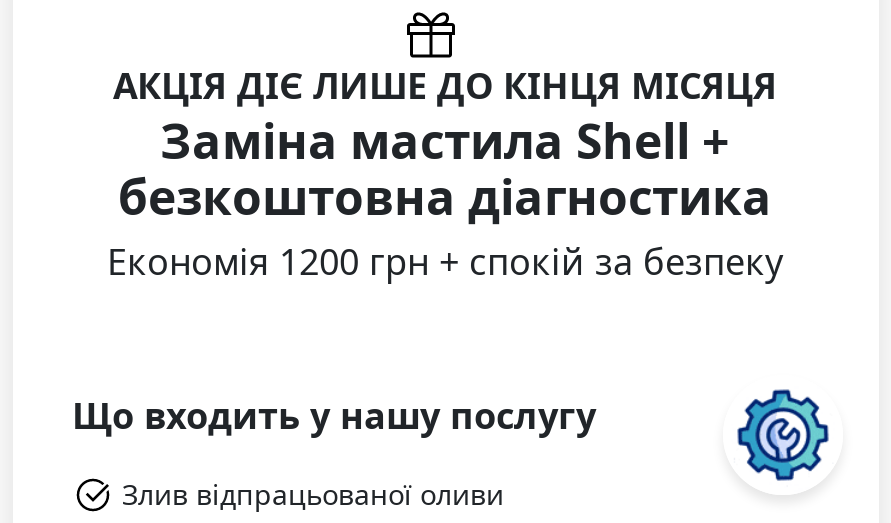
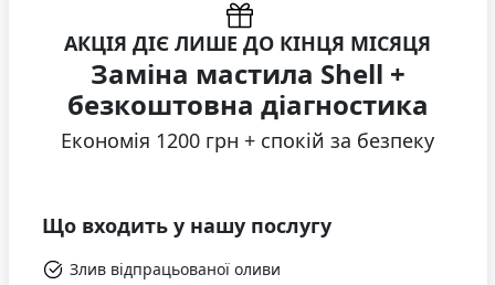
[735,387,831,483] [image] -> none

